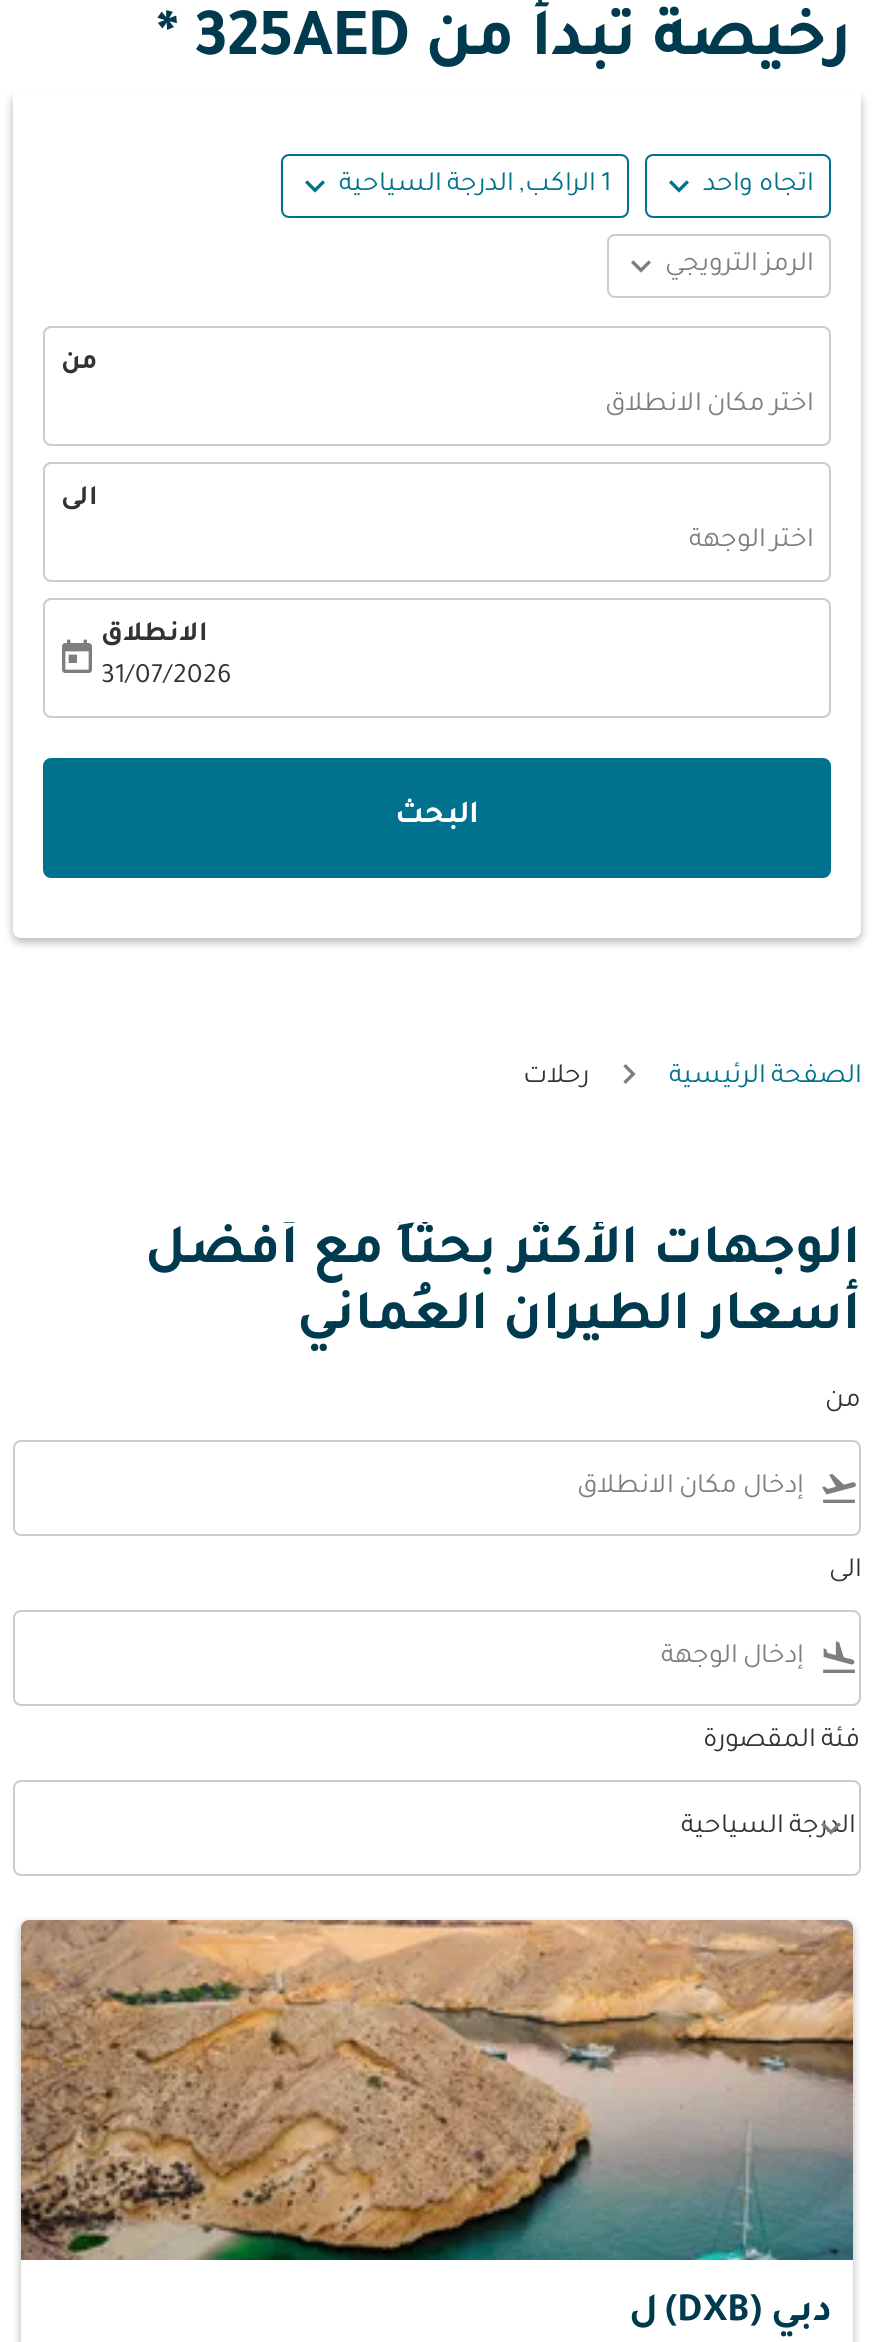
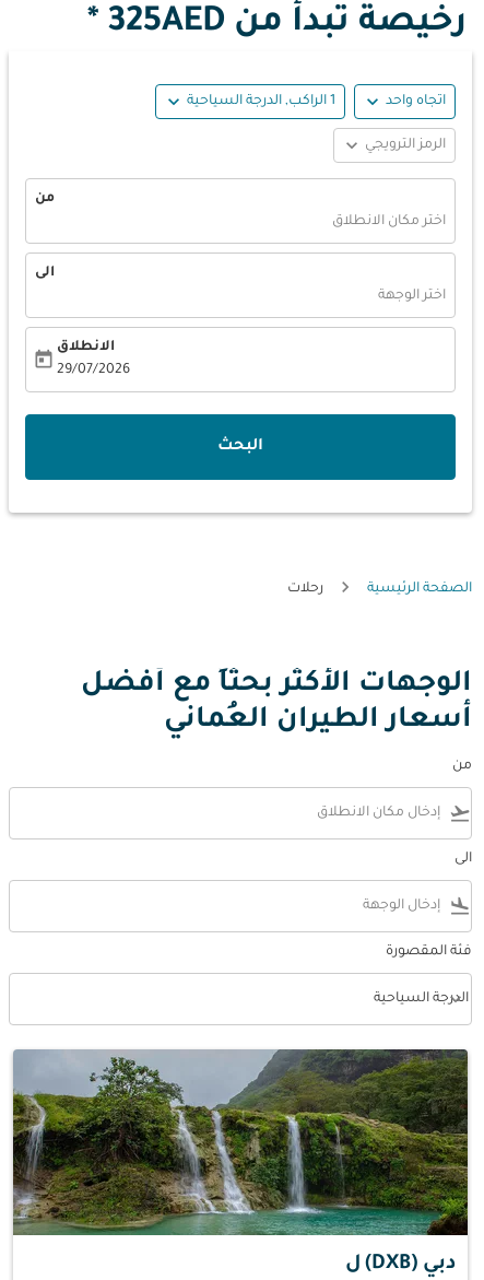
[101,664,231,692] 31/07/2026 -> [57,363,130,378] 29/07/2026
[19,1920,855,2262] [image] -> [12,1048,469,1236] [image]

